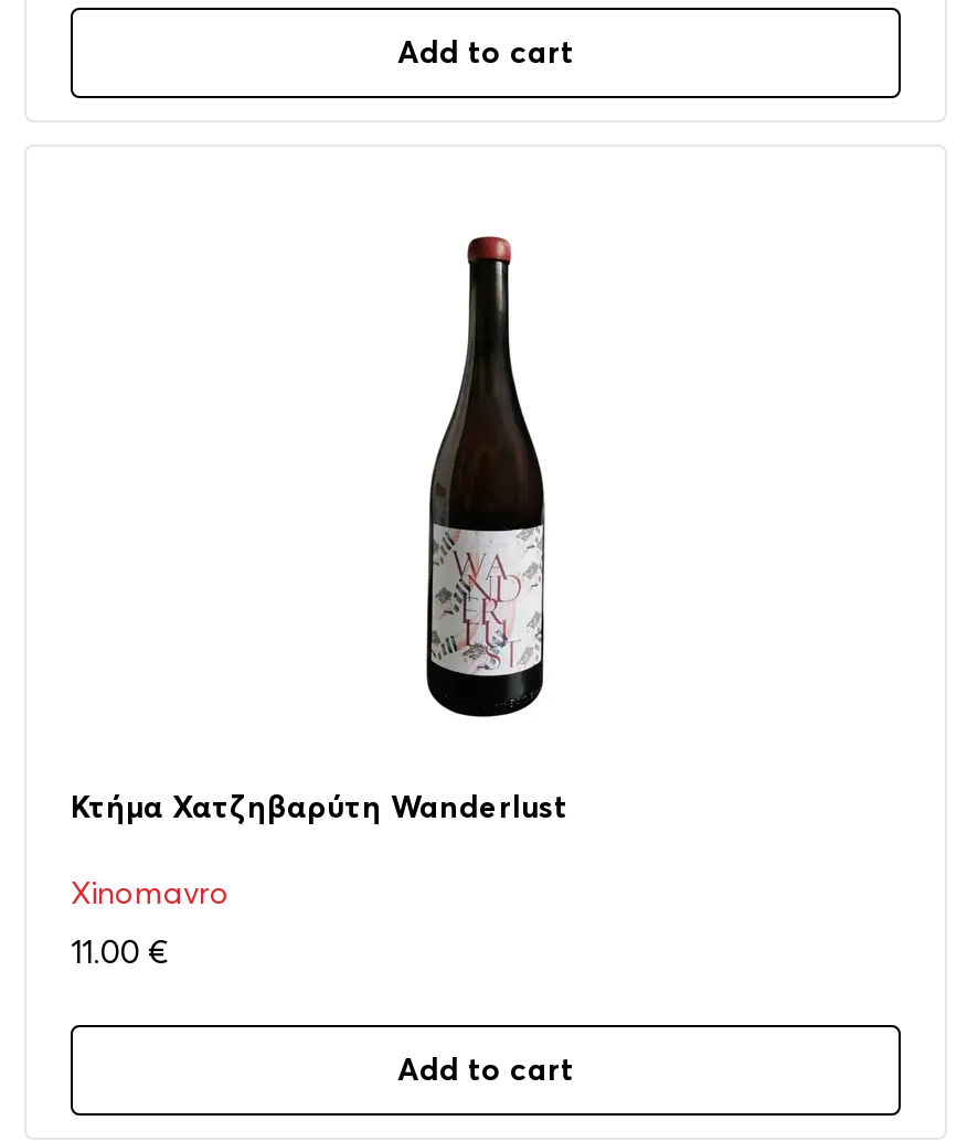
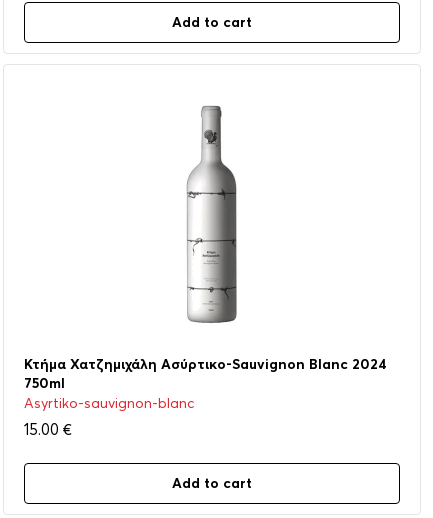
[71,235,567,972] [image] | Κτήμα Χατζηβαρύτη Wanderlust | Xinomavro | 11.00 € -> [24,105,387,439] [image] | Κτήμα Χατζημιχάλη Ασύρτικο-Sauvignon Blanc 2024 | 750ml | Asyrtiko-sauvignon-blanc | 15.00 €

